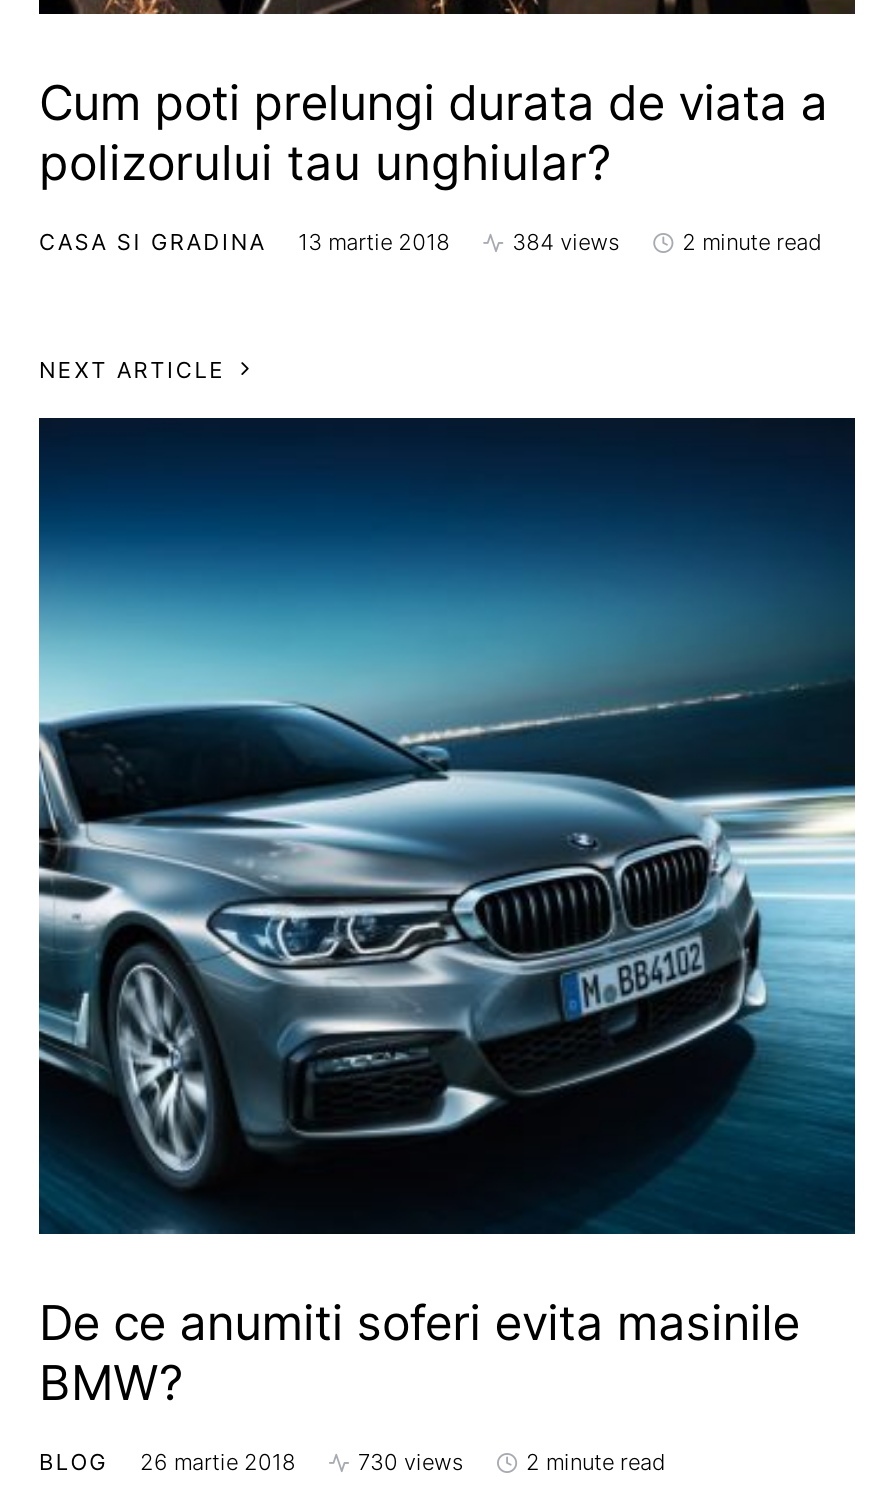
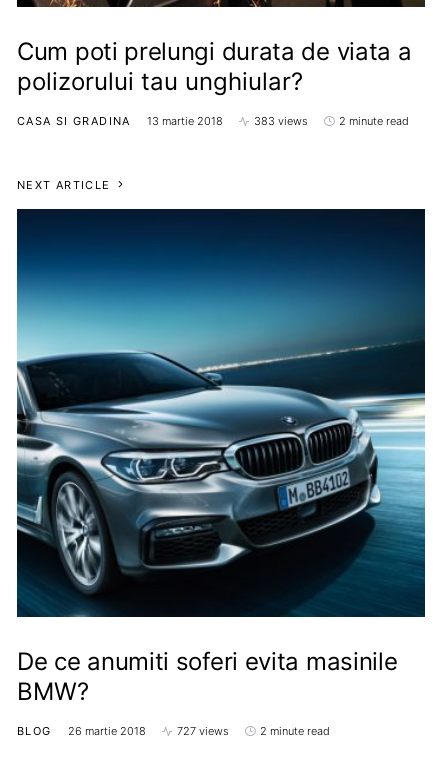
[512,228,620,256] 384 views -> [254,114,308,128] 383 views
[358,1448,464,1476] 730 views -> [176,724,228,738] 727 views

